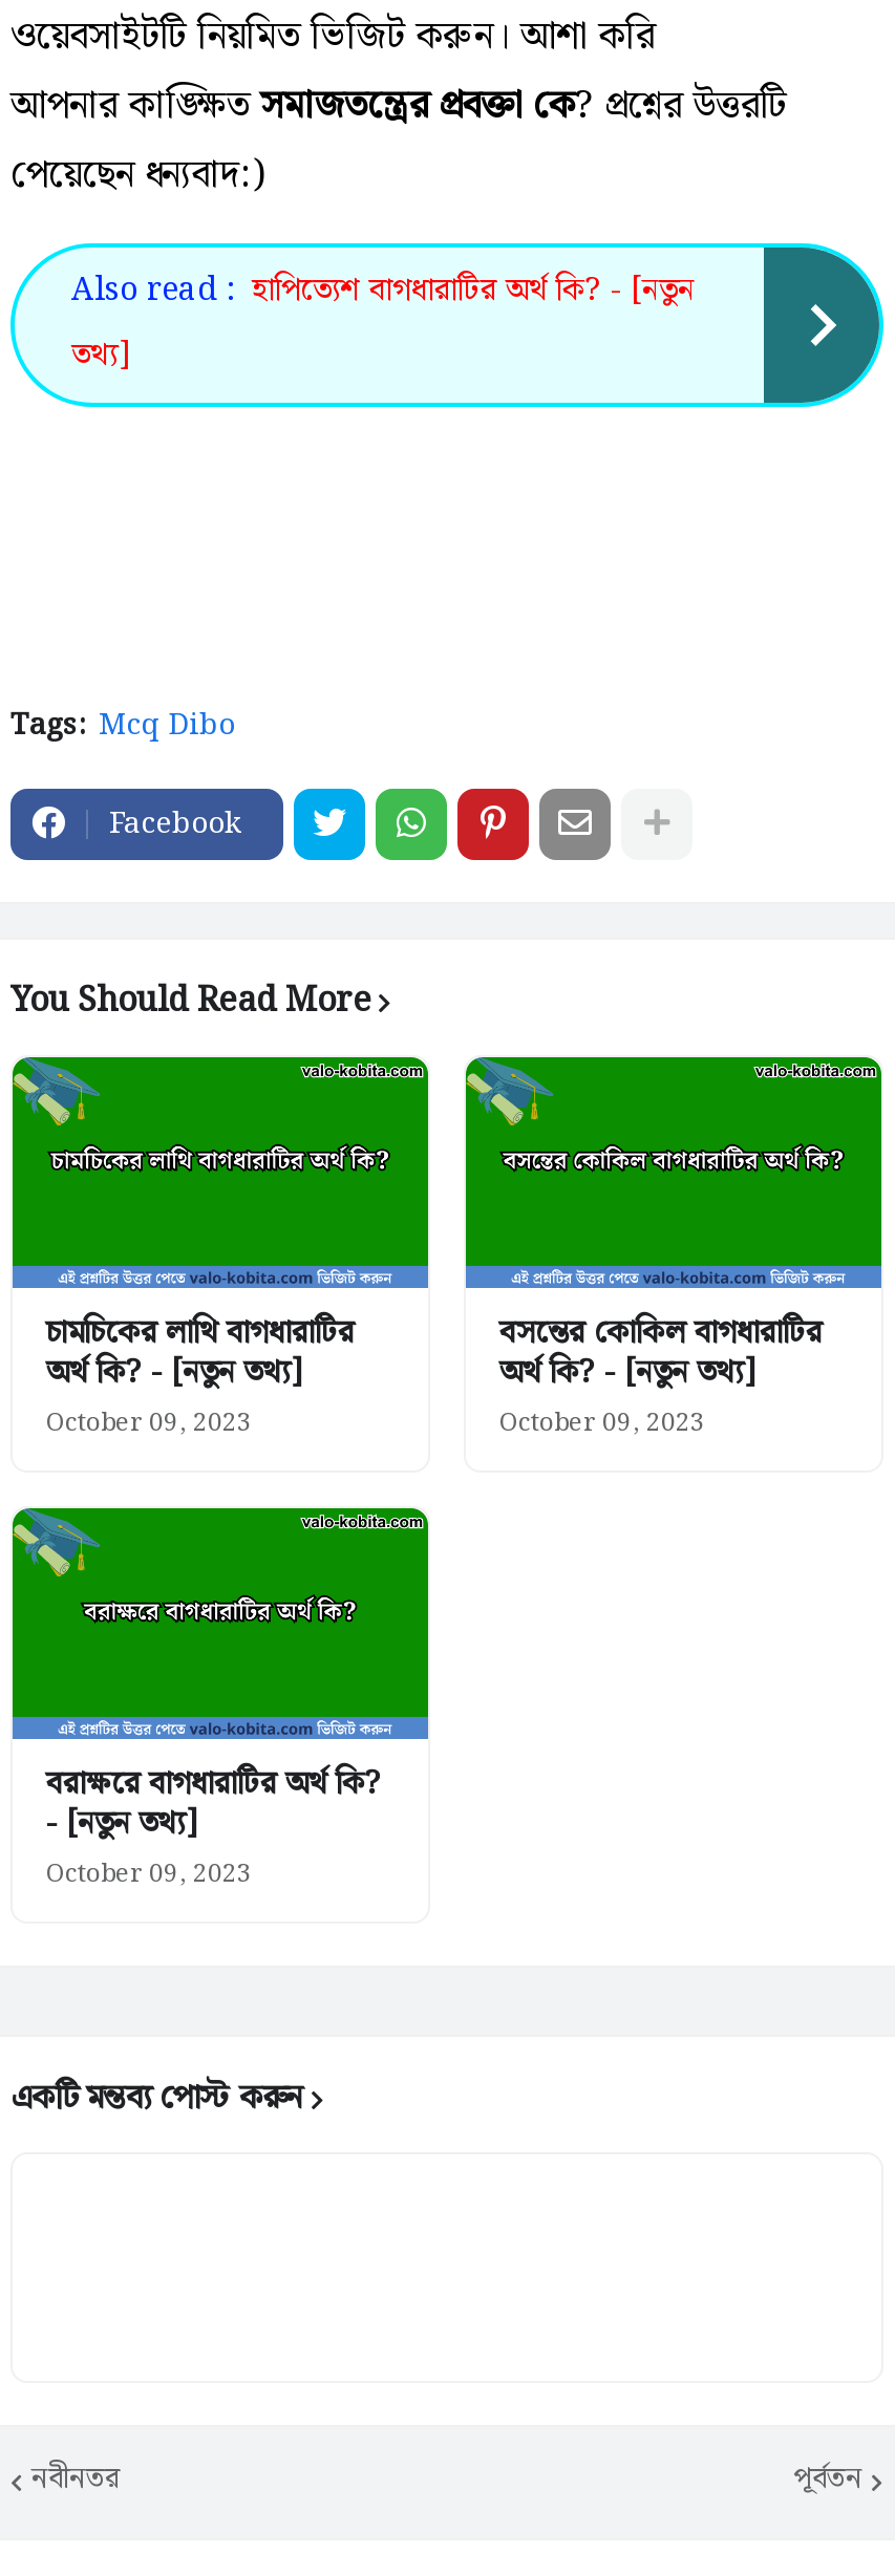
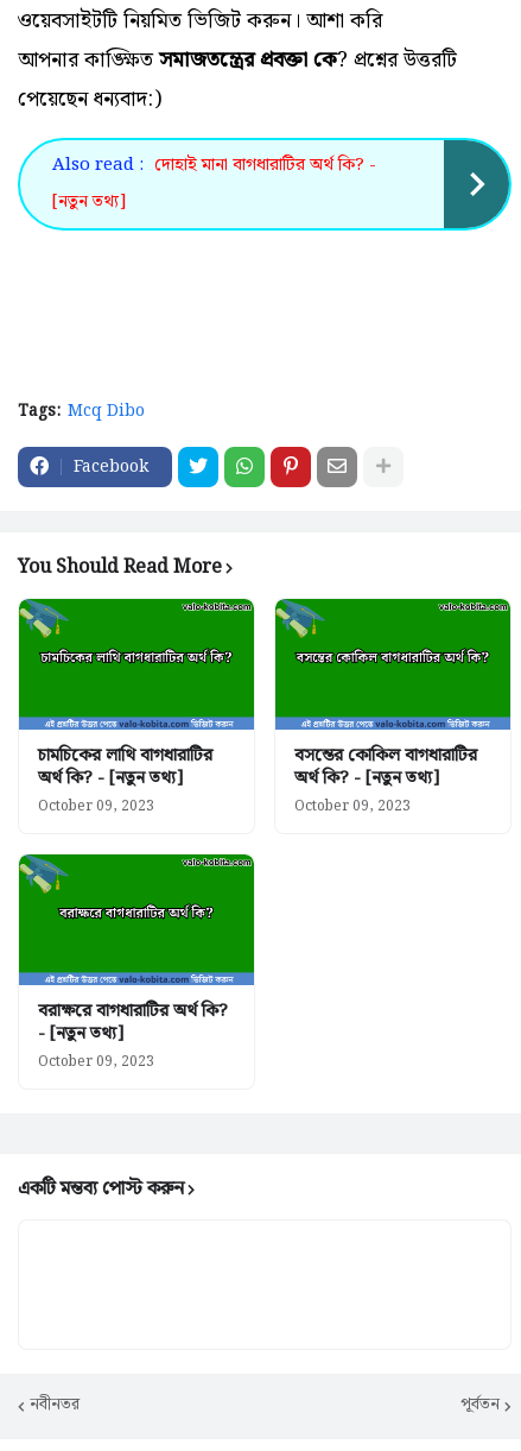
[71,266,695,382] Also read : হাপিত্যেশ বাগধারাটির অর্থ কি? - [নতুন | তথ্য] -> [52,151,376,216] Also read : দোহাই মানা বাগধারাটির অর্থ কি? - | [নতুন তথ্য]

